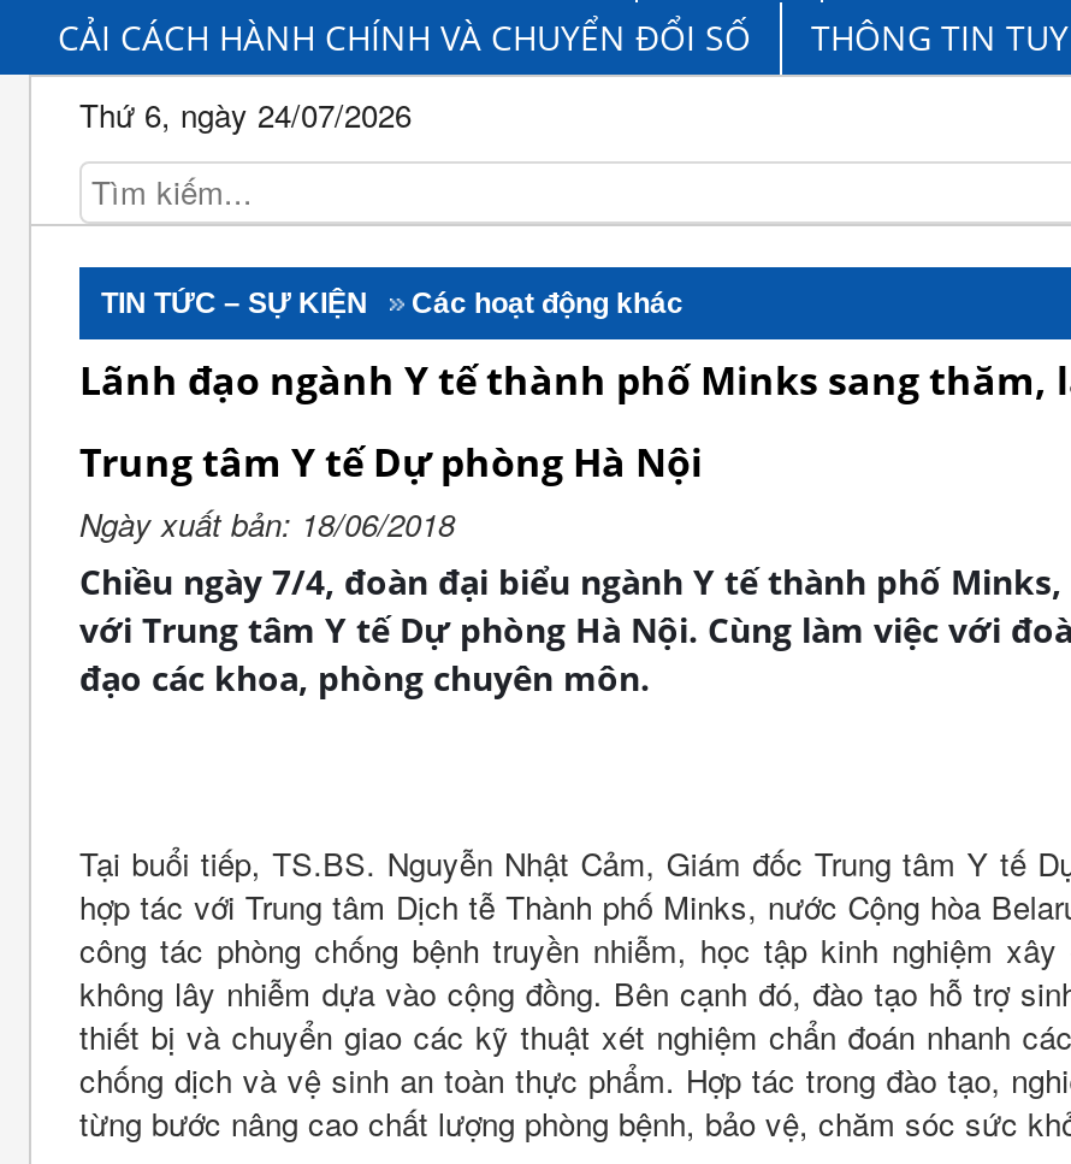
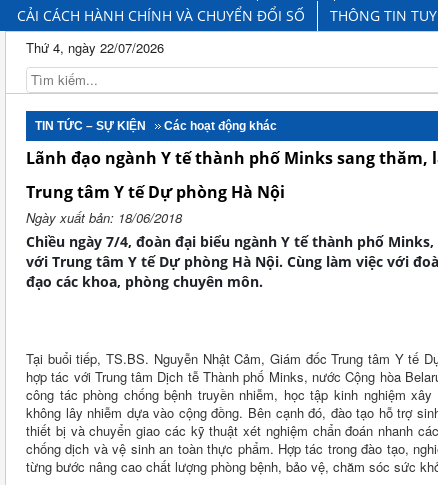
[79,91,412,137] Thứ 6, ngày 24/07/2026 -> [26,38,164,57] Thứ 4, ngày 22/07/2026

